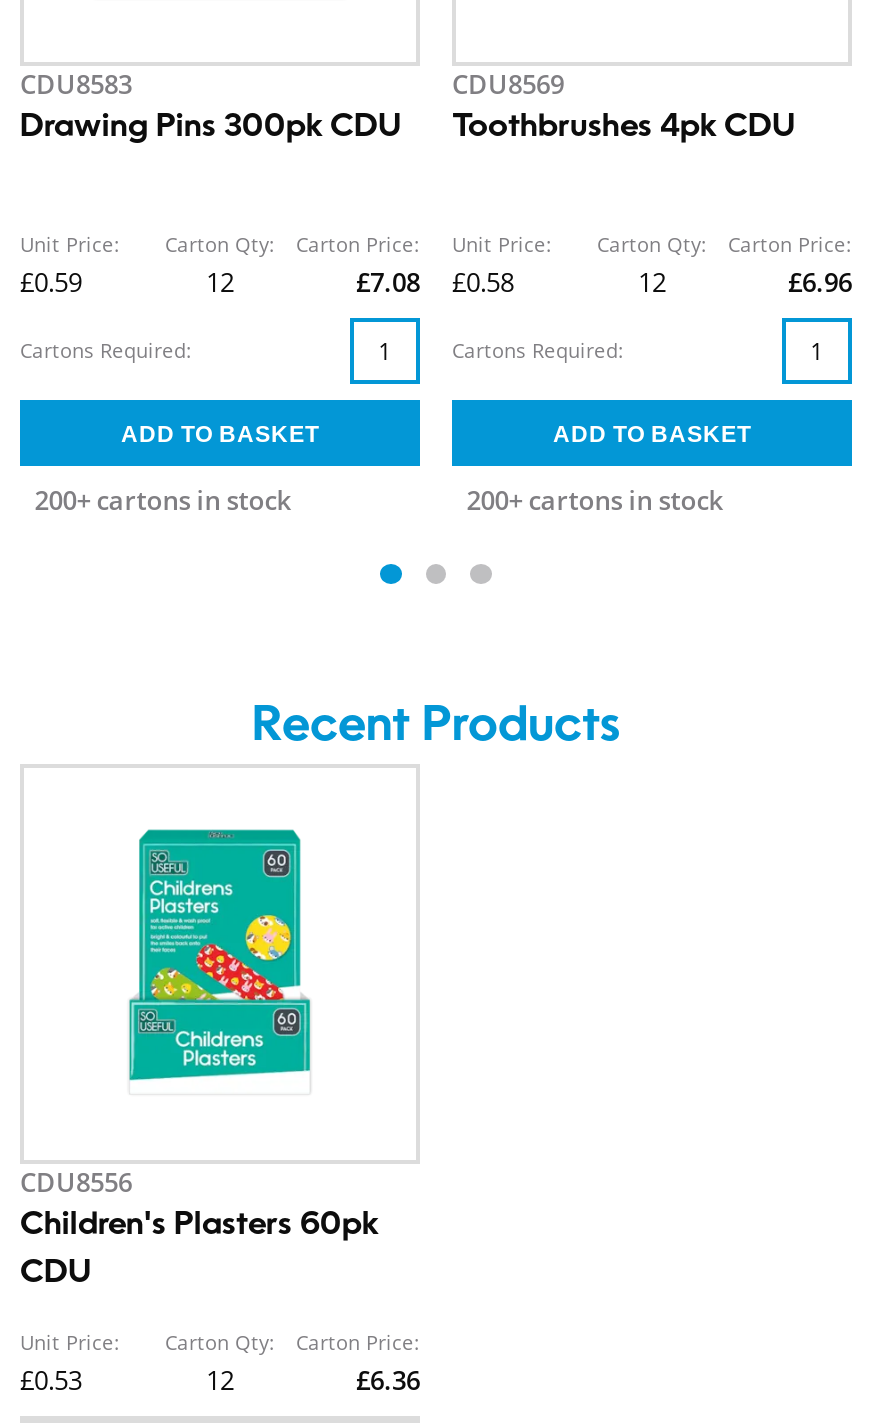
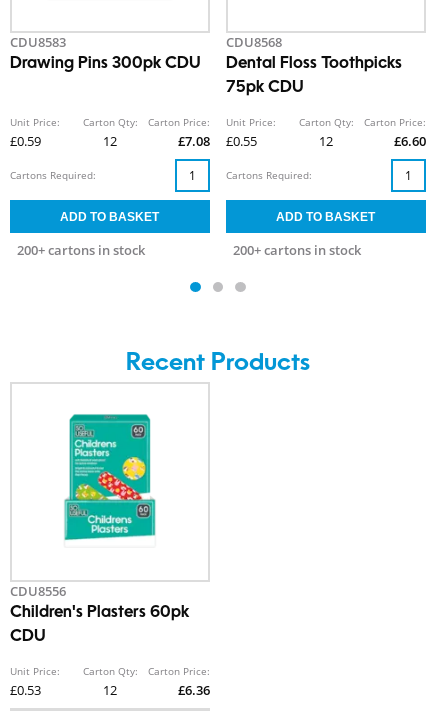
[452,65,796,143] CDU8569 | Toothbrushes 4pk CDU -> [226,32,402,95] CDU8568 | Dental Floss Toothpicks | 75pk CDU
[356,263,514,299] £7.08 £0.58 -> [178,131,257,149] £7.08 £0.55
[788,263,852,299] £6.96 -> [394,131,426,149] £6.60

